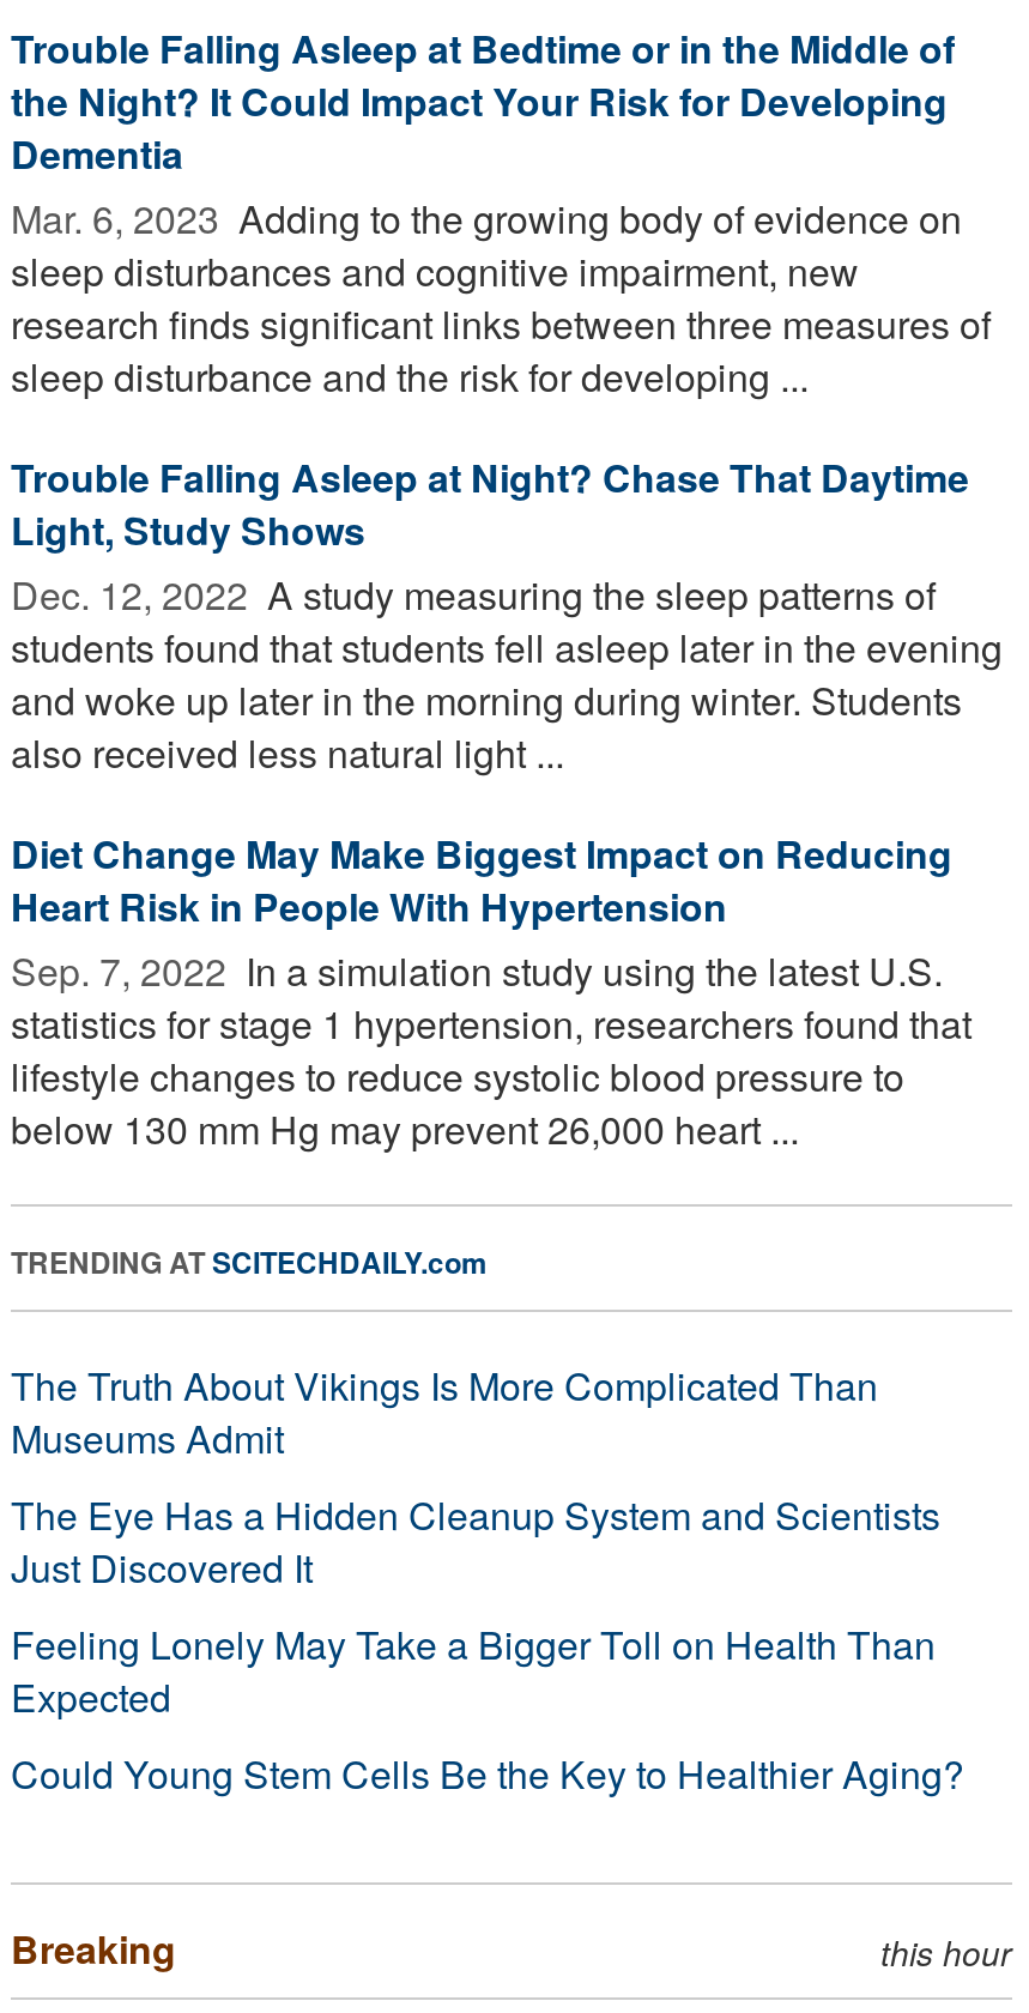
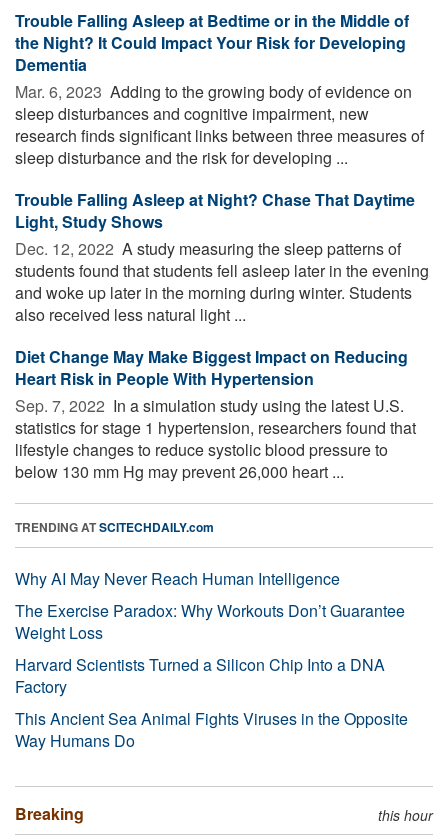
[11,1357,964,1800] The Truth About Vikings Is More Complicated Than | Museums Admit | The Eye Has a Hidden Cleanup System and Scientists | Just Discovered It | Feeling Lonely May Take a Bigger Toll on Health Than | Expected | Could Young Stem Cells Be the Key to Healthier Aging? -> [15,567,408,752] Why AI May Never Reach Human Intelligence | The Exercise Paradox: Why Workouts Don’t Guarantee | Weight Loss | Harvard Scientists Turned a Silicon Chip Into a DNA | Factory | This Ancient Sea Animal Fights Viruses in the Opposite | Way Humans Do

